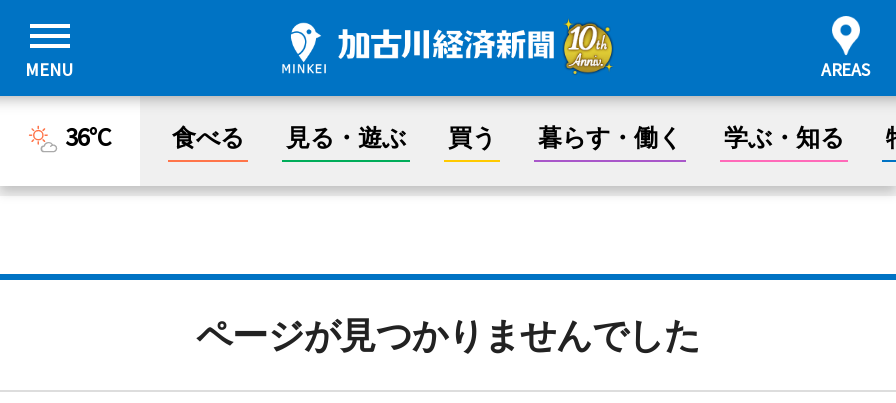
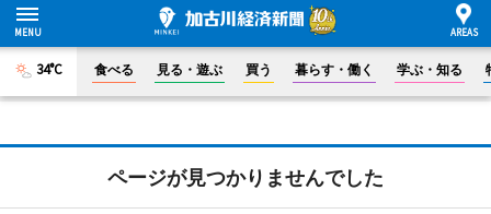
[65,121,113,155] 36°C -> [36,61,62,79] 34°C

